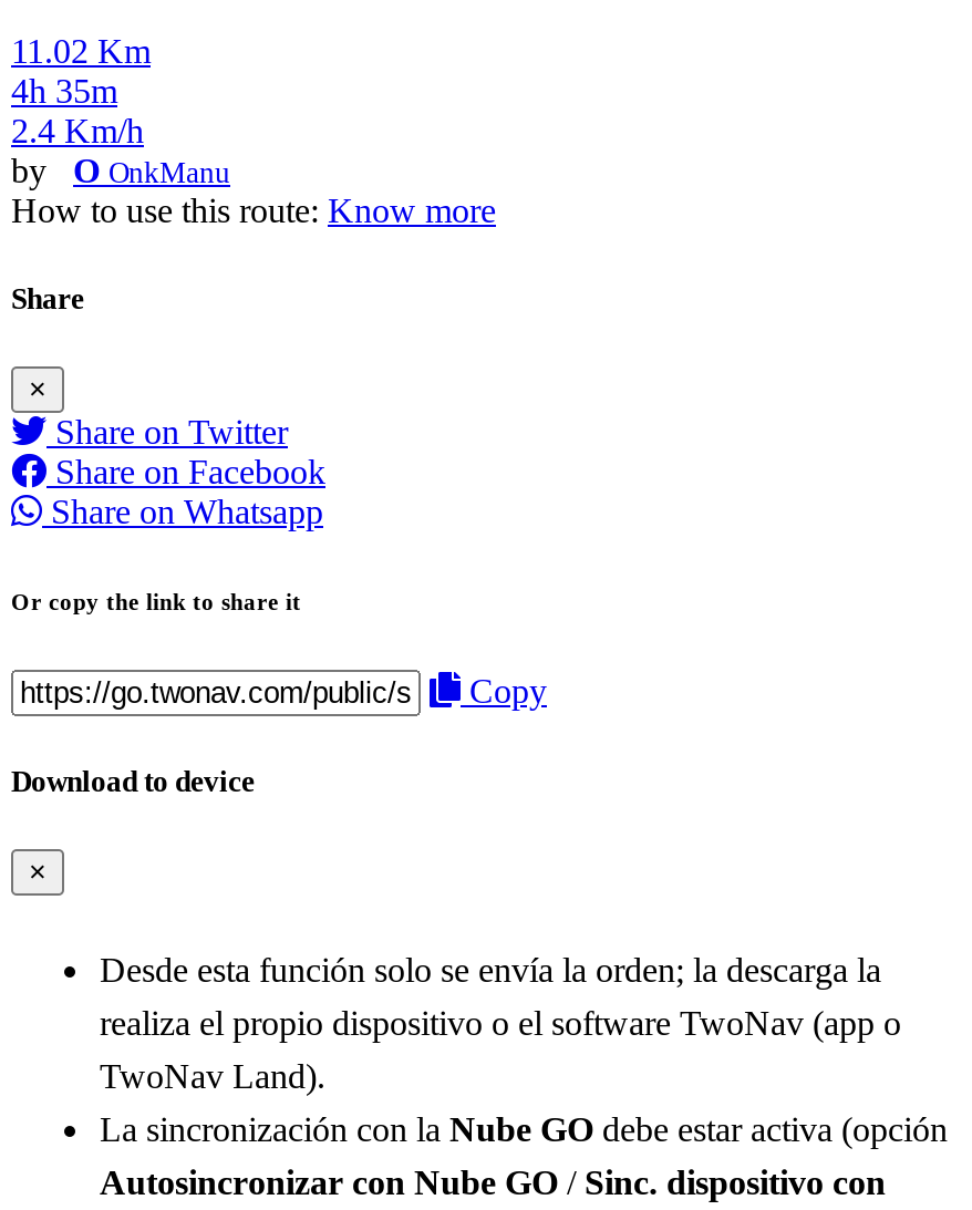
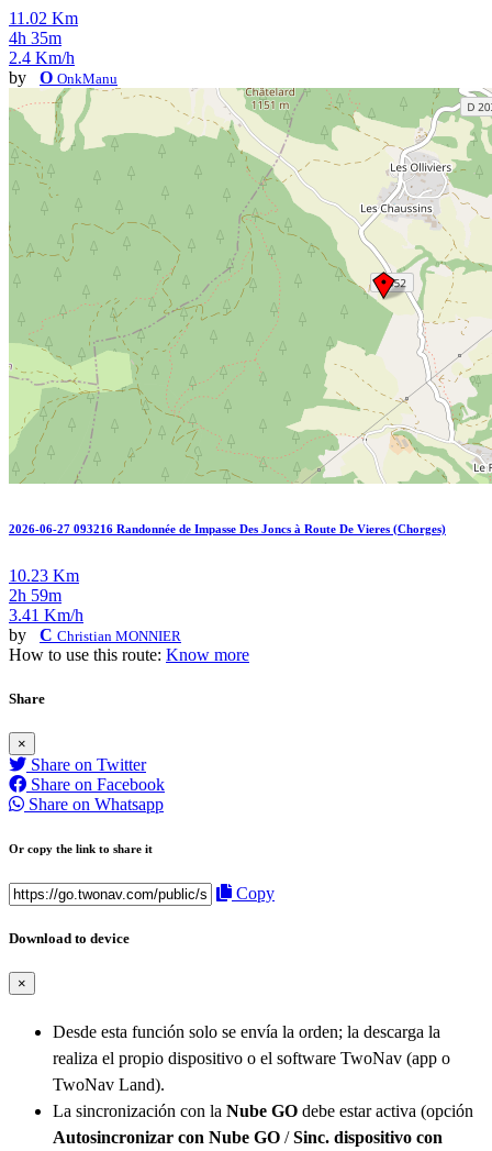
none -> [8,87,489,645] [image] | 2026-06-27 093216 Randonnée de Impasse Des Joncs à Route De Vieres (Chorges) | 10.23 Km | 2h 59m | 3.41 Km/h | by C Christian MONNIER

